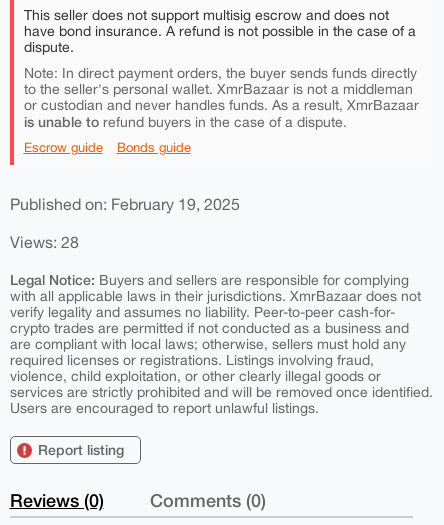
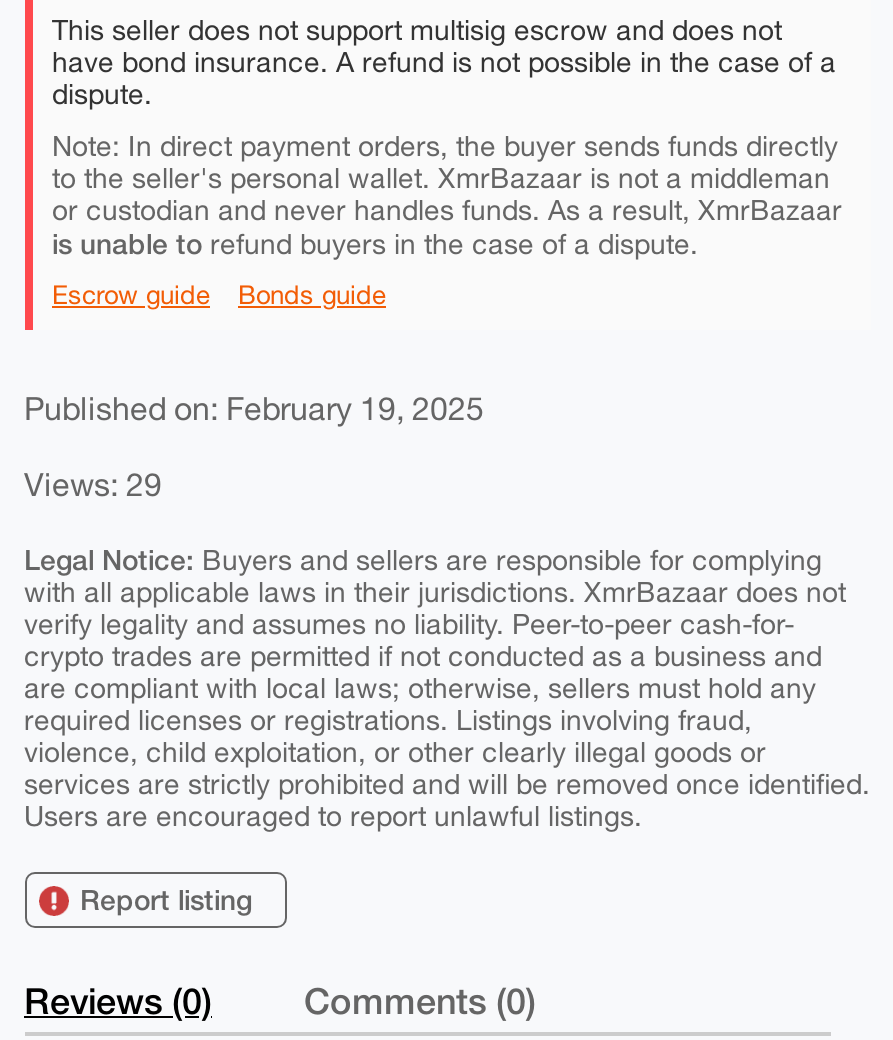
[9,233,78,251] Views: 28 -> [24,466,162,502] Views: 29

